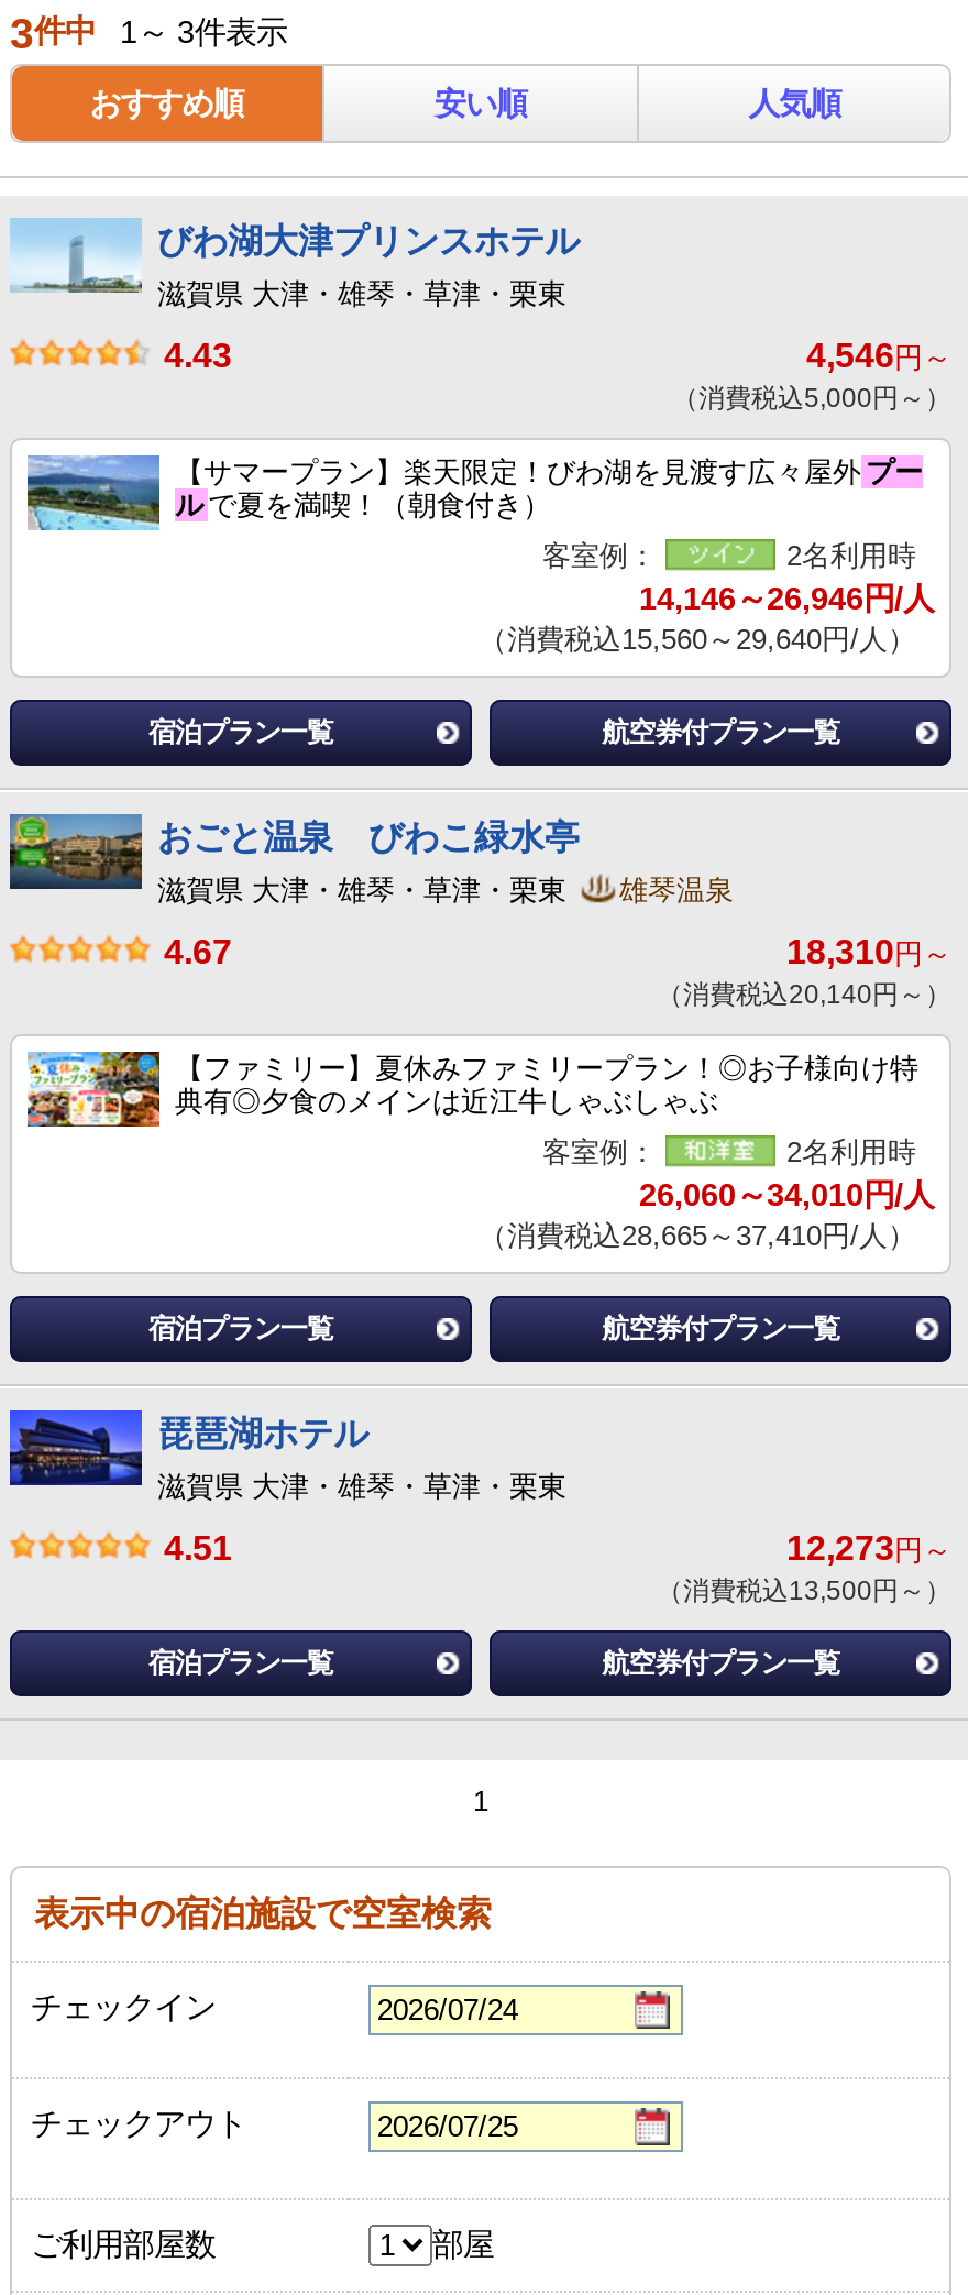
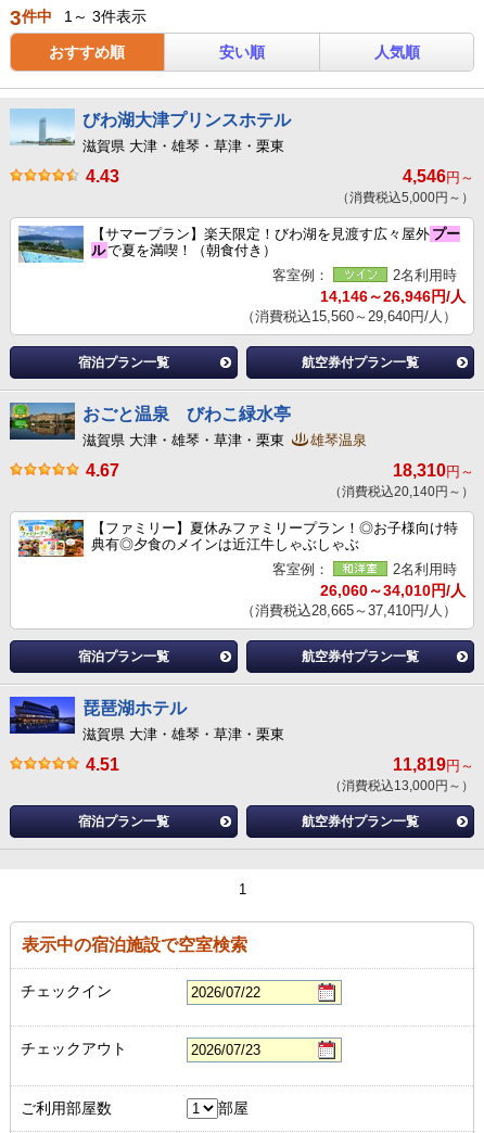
[787,1529,952,1567] 12,273円～ -> [393,755,474,774] 11,819円～
[657,1575,952,1606] （消費税込13,500円～） -> [329,778,474,793] （消費税込13,000円～）

